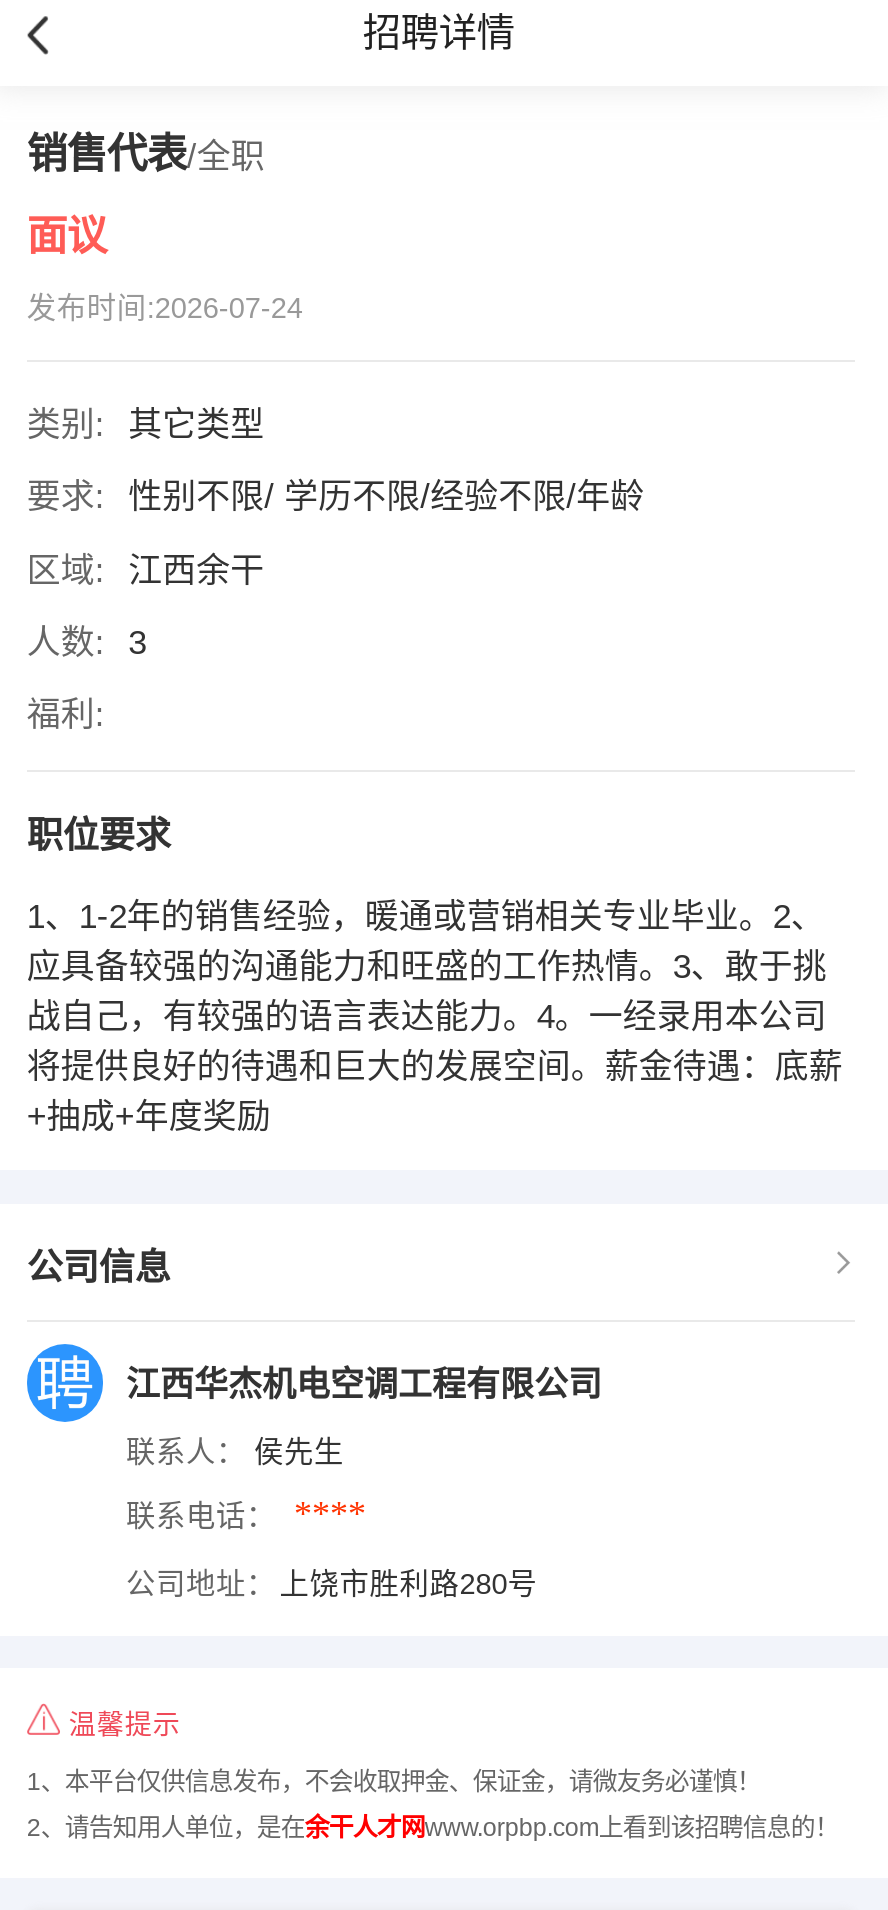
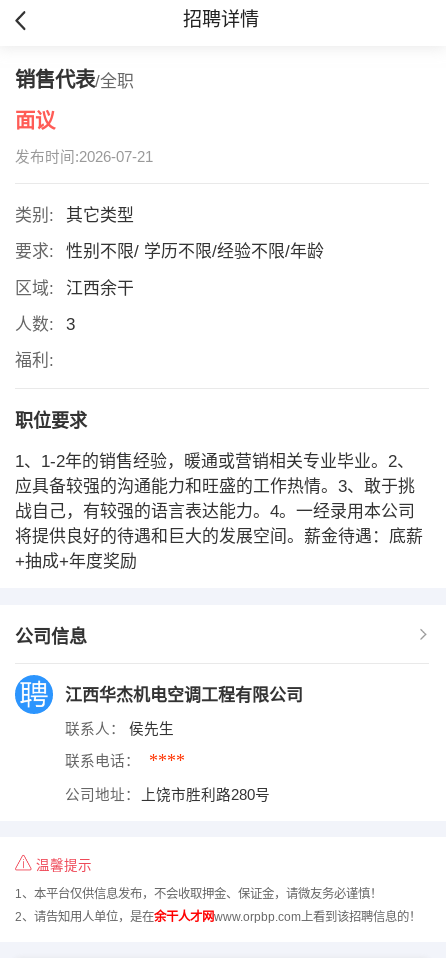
[27,292,303,324] 发布时间:2026-07-24 -> [15,149,153,165] 发布时间:2026-07-21

